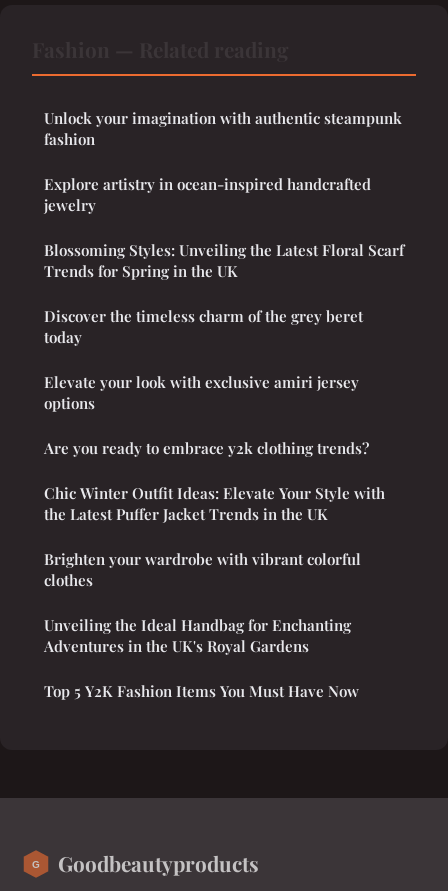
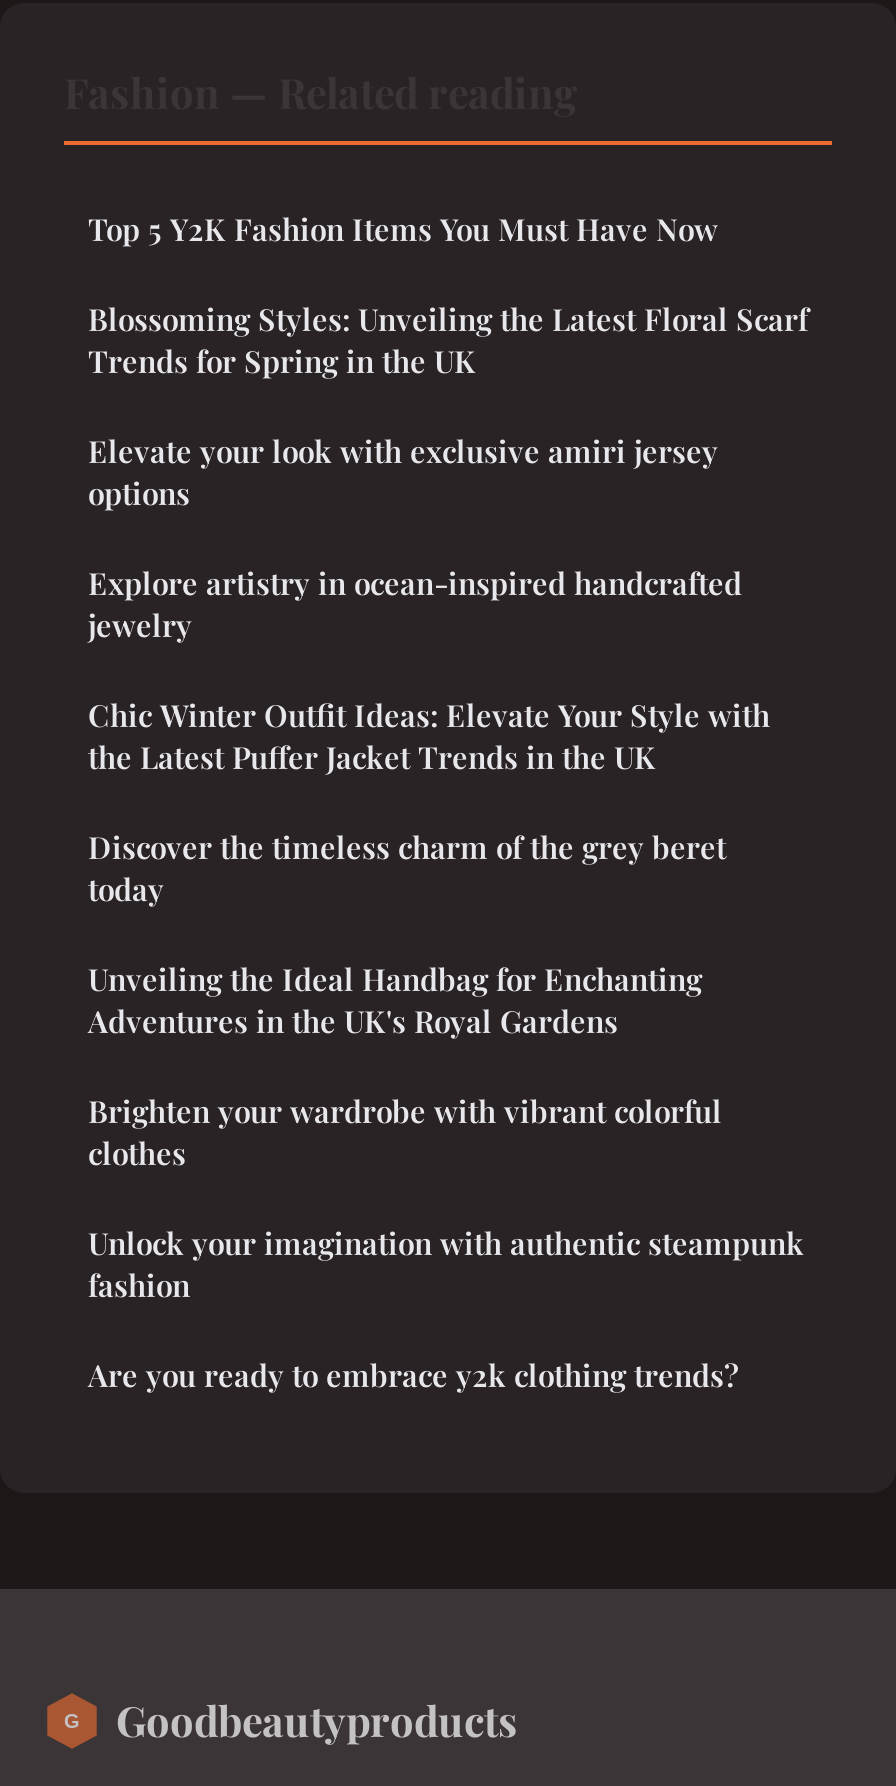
moved [44,108,402,149] -> [88,1223,804,1305]: Unlock your imagination with authentic steampunk | fashion
moved [44,174,404,413] -> [88,299,808,909]: Explore artistry in ocean-inspired handcrafted | jewelry | Blossoming Styles: Unveiling the Latest Floral Scarf | Trends for Spring in the UK | Discover the timeless charm of the grey beret | today | Elevate your look with exclusive amiri jersey | options
moved [44,438,369,458] -> [88,1355,738,1395]: Are you ready to embrace y2k clothing trends?
moved [44,483,385,701] -> [88,209,770,1173]: Chic Winter Outfit Ideas: Elevate Your Style with | the Latest Puffer Jacket Trends in the UK | Brighten your wardrobe with vibrant colorful | clothes | Unveiling the Ideal Handbag for Enchanting | Adventures in the UK's Royal Gardens | Top 5 Y2K Fashion Items You Must Have Now

